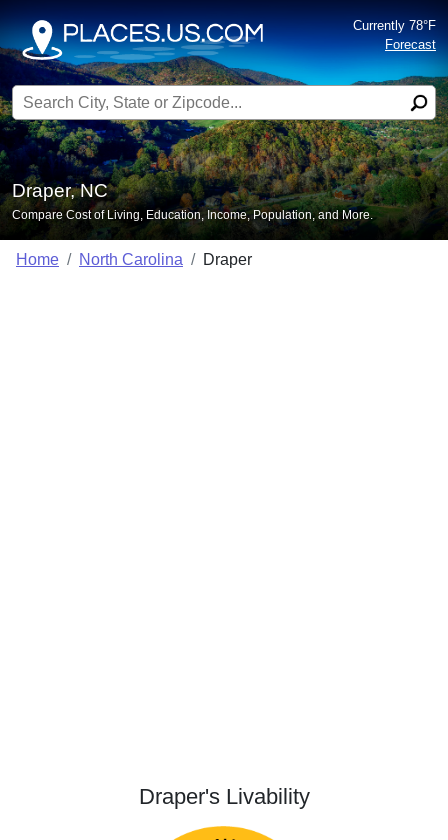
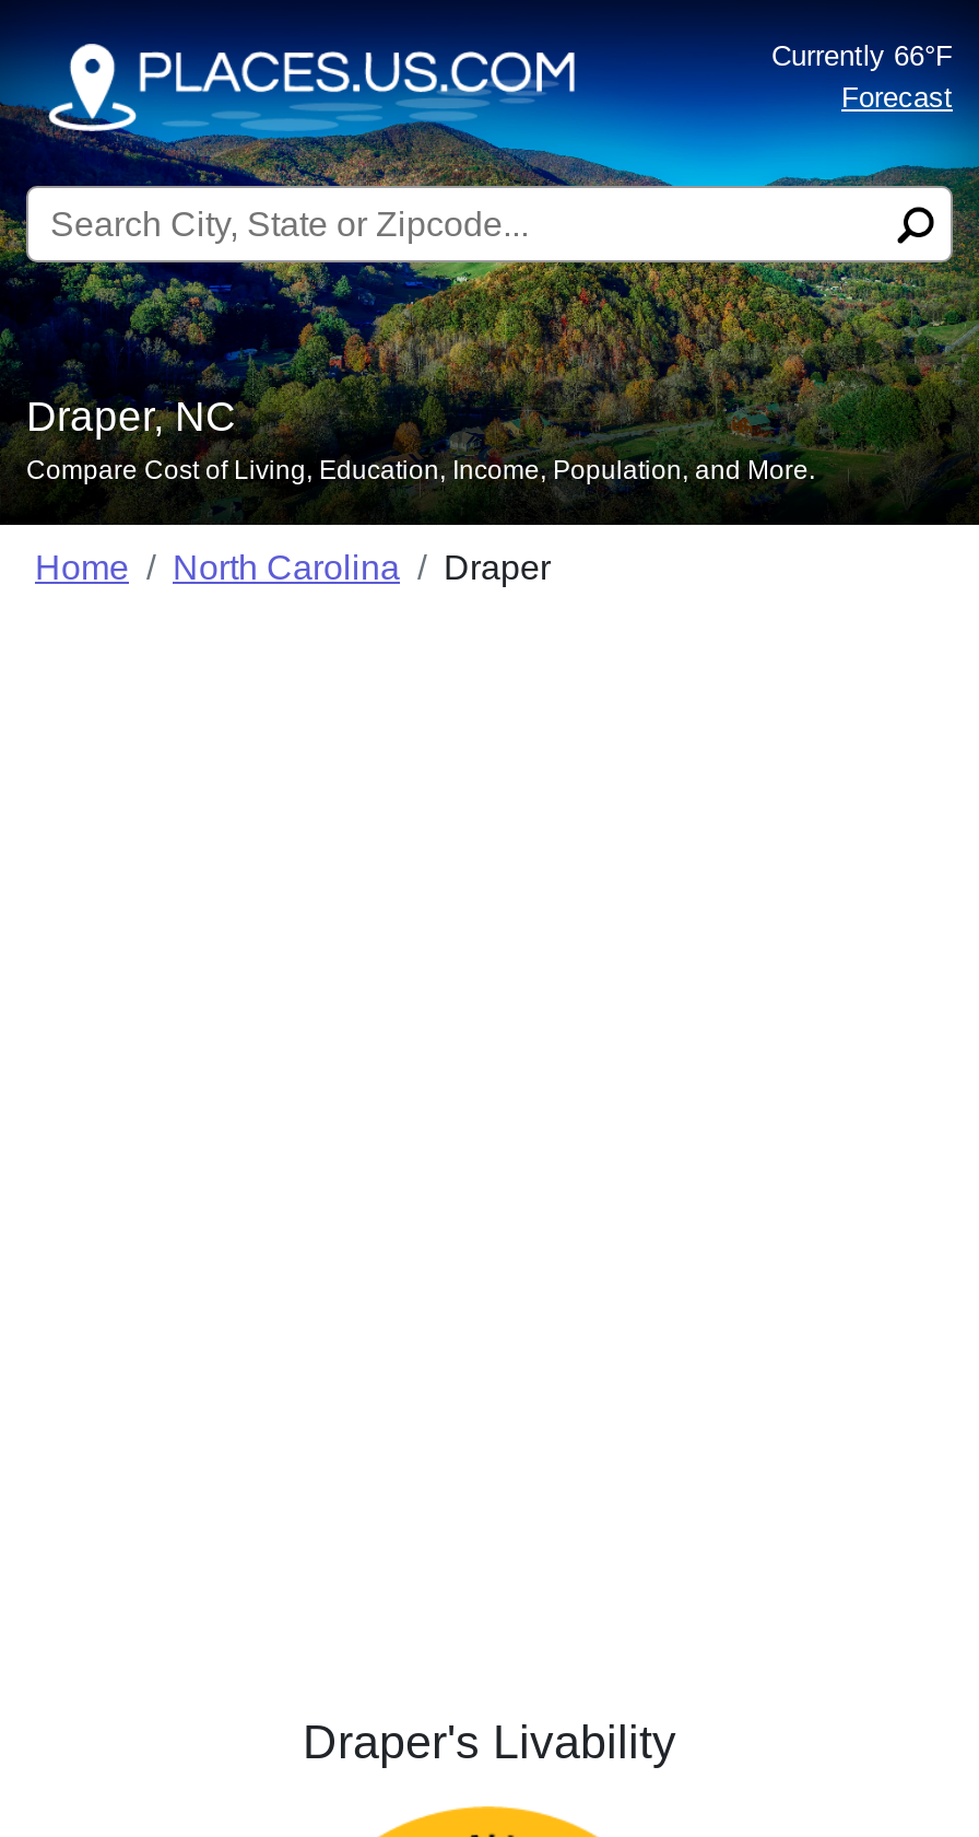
[353,18,436,33] Currently 78°F -> [771,39,953,72] Currently 66°F

